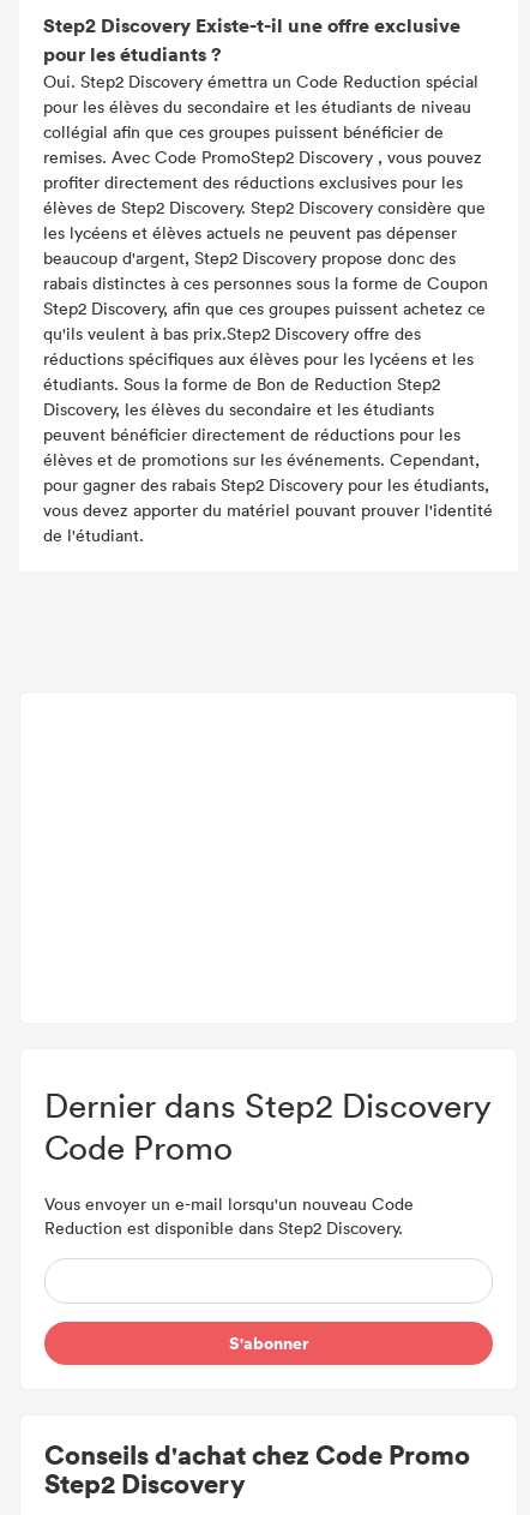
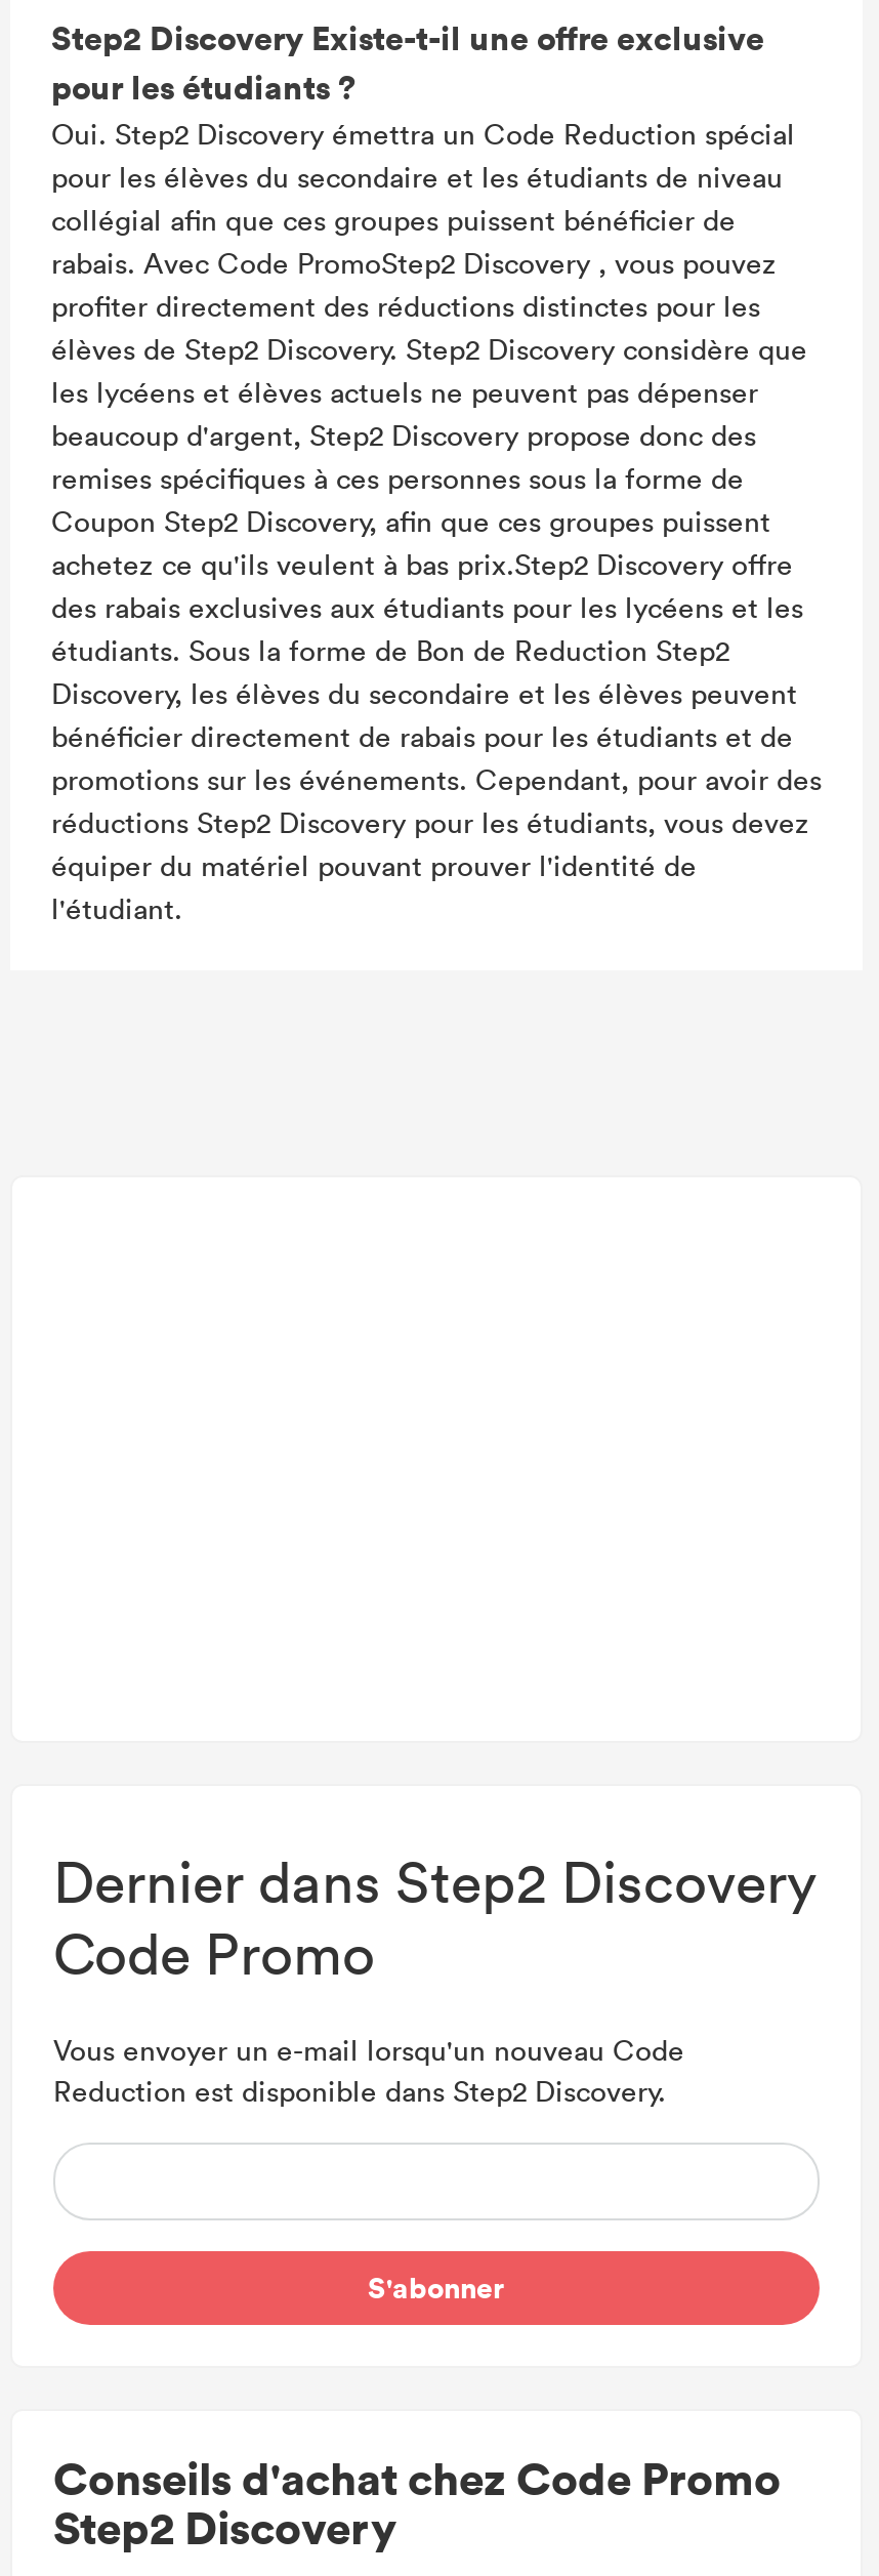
[43,145,482,168] remises. Avec Code PromoStep2 Discovery , vous pouvez -> [51,243,777,282] rabais. Avec Code PromoStep2 Discovery , vous pouvez
[43,170,463,193] profiter directement des réductions exclusives pour les -> [51,286,760,325] profiter directement des réductions distinctes pour les
[43,271,488,370] rabais distinctes à ces personnes sous la forme de Coupon | Step2 Discovery, afin que ces groupes puissent achetez ce | qu'ils veulent à bas prix.Step2 Discovery offre des | réductions spécifiques aux élèves pour les lycéens et les -> [51,458,803,626] remises spécifiques à ces personnes sous la forme de | Coupon Step2 Discovery, afin que ces groupes puissent | achetez ce qu'ils veulent à bas prix.Step2 Discovery offre | des rabais exclusives aux étudiants pour les lycéens et les
[43,397,493,546] Discovery, les élèves du secondaire et les étudiants | peuvent bénéficier directement de réductions pour les | élèves et de promotions sur les événements. Cependant, | pour gagner des rabais Step2 Discovery pour les étudiants, | vous devez apporter du matériel pouvant prouver l'identité | de l'étudiant. -> [51,673,822,927] Discovery, les élèves du secondaire et les élèves peuvent | bénéficier directement de rabais pour les étudiants et de | promotions sur les événements. Cependant, pour avoir des | réductions Step2 Discovery pour les étudiants, vous devez | équiper du matériel pouvant prouver l'identité de | l'étudiant.

